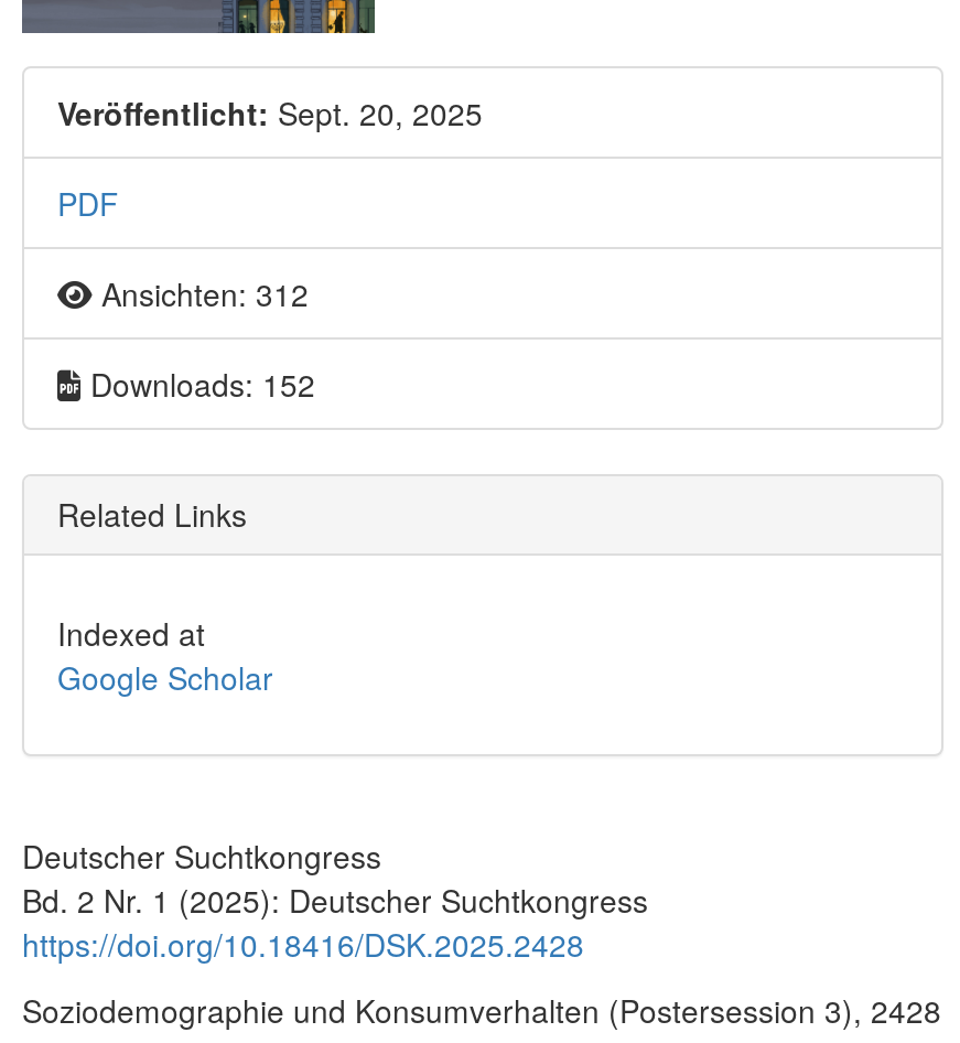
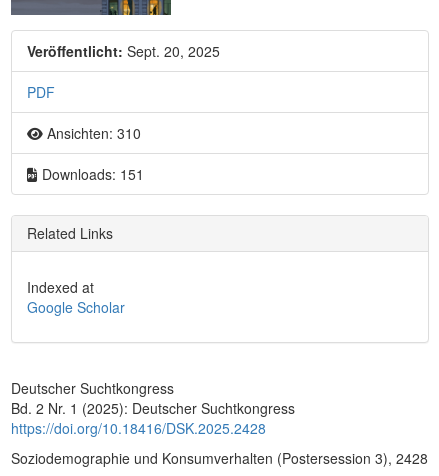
[93,271,309,315] Ansichten: 312 -> [43,123,141,143] Ansichten: 310
[82,361,315,405] Downloads: 152 -> [38,164,144,184] Downloads: 151

